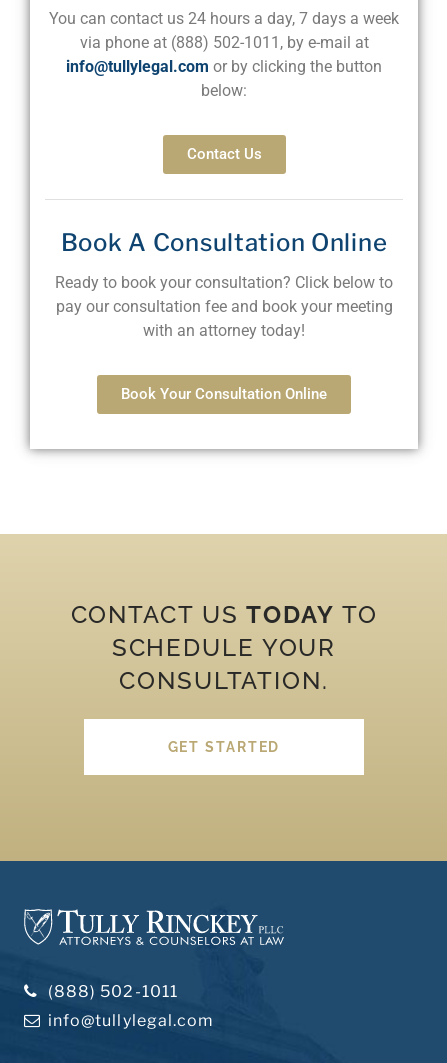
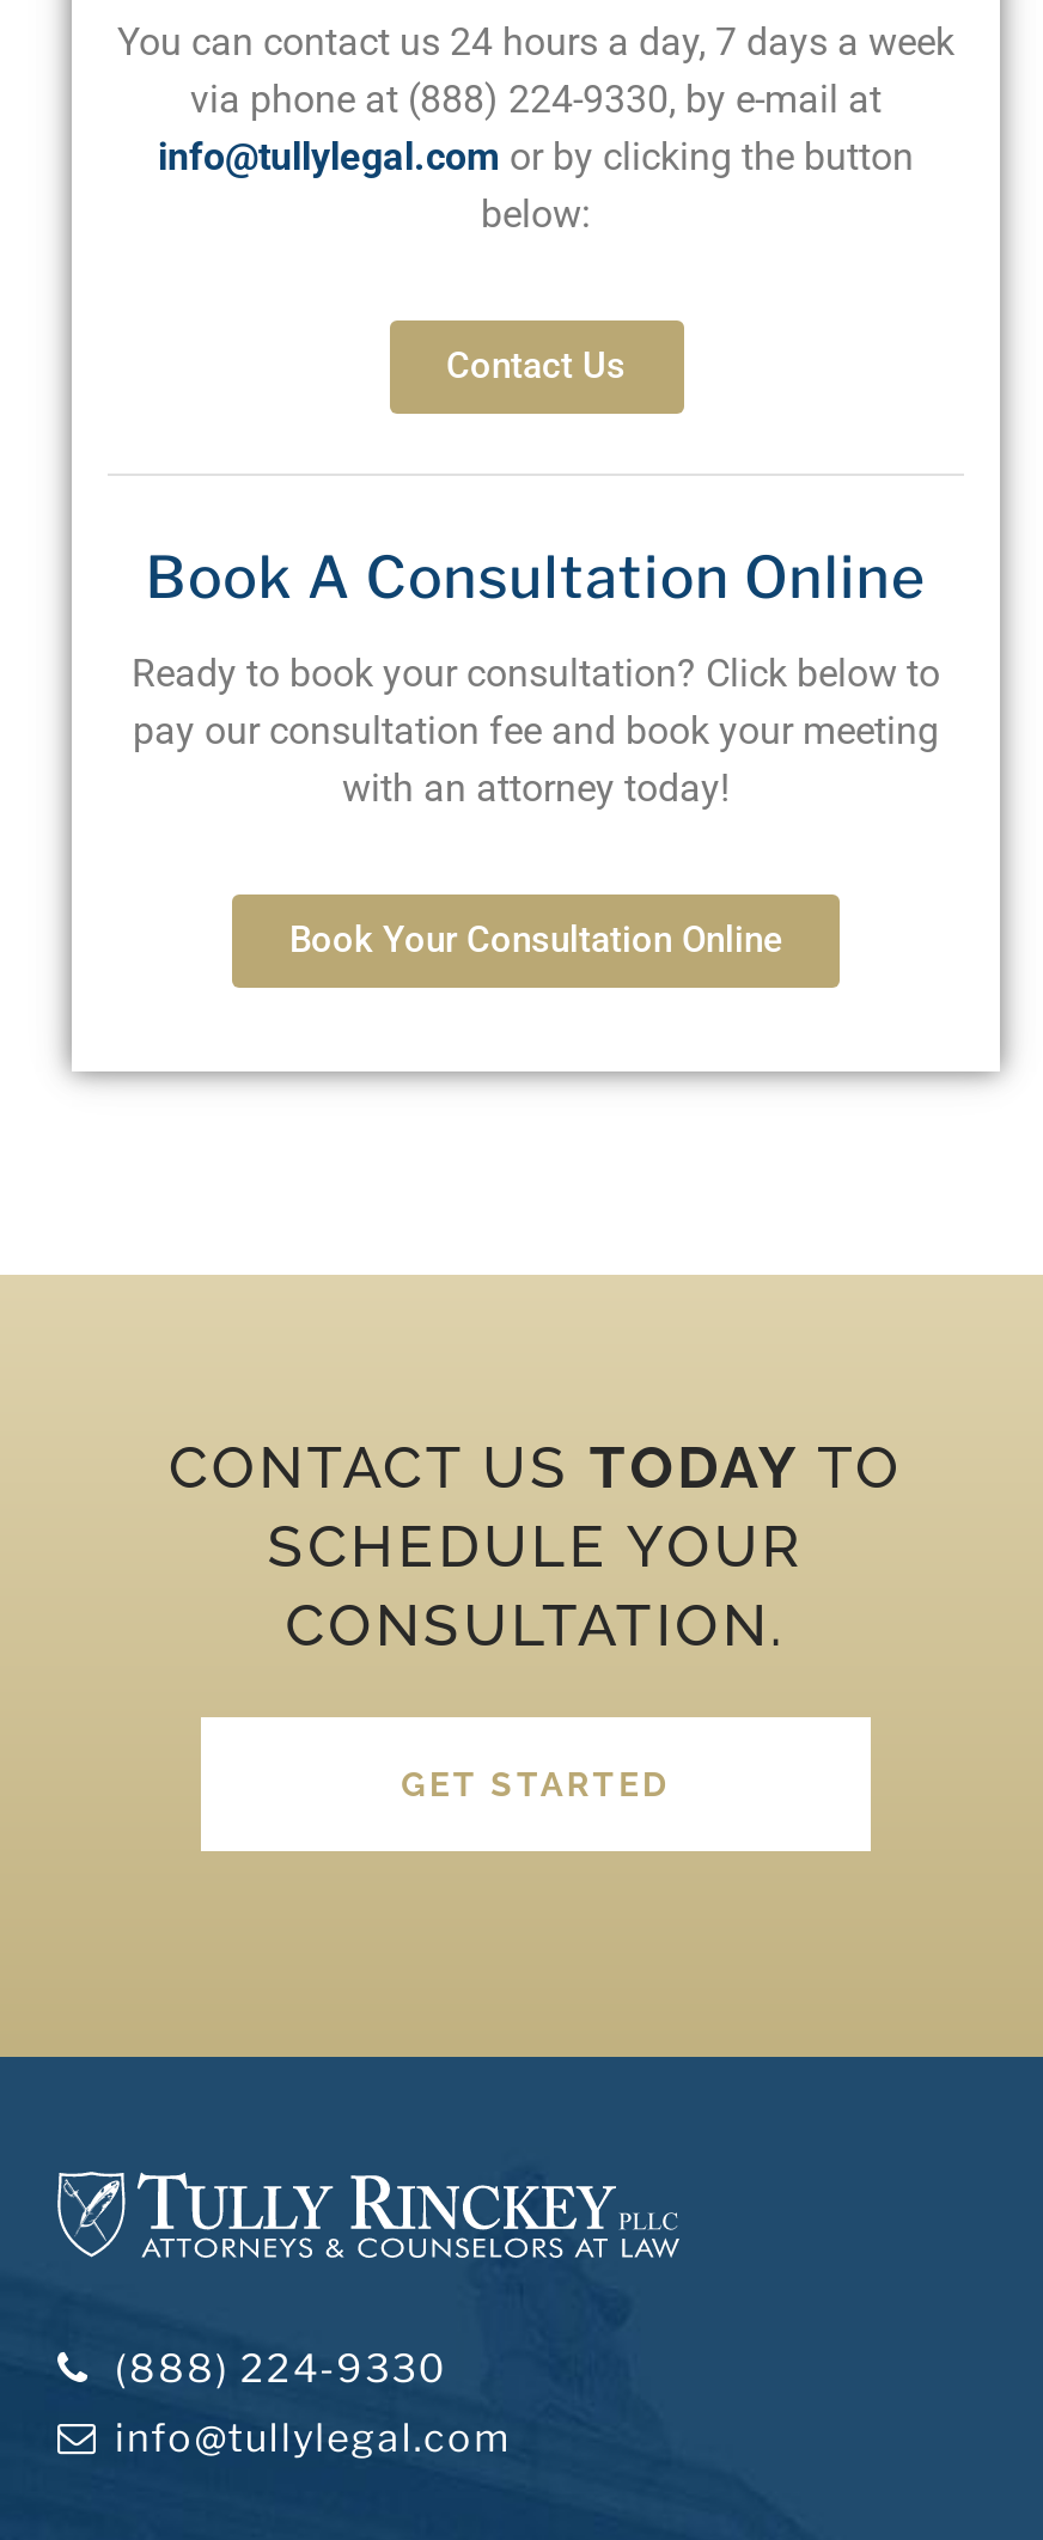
[79,33,368,52] via phone at (888) 502-1011, by e-mail at -> [190,77,882,122] via phone at (888) 224-9330, by e-mail at
[48,982,178,1001] (888) 502-1011 -> [115,2346,447,2391] (888) 224-9330

